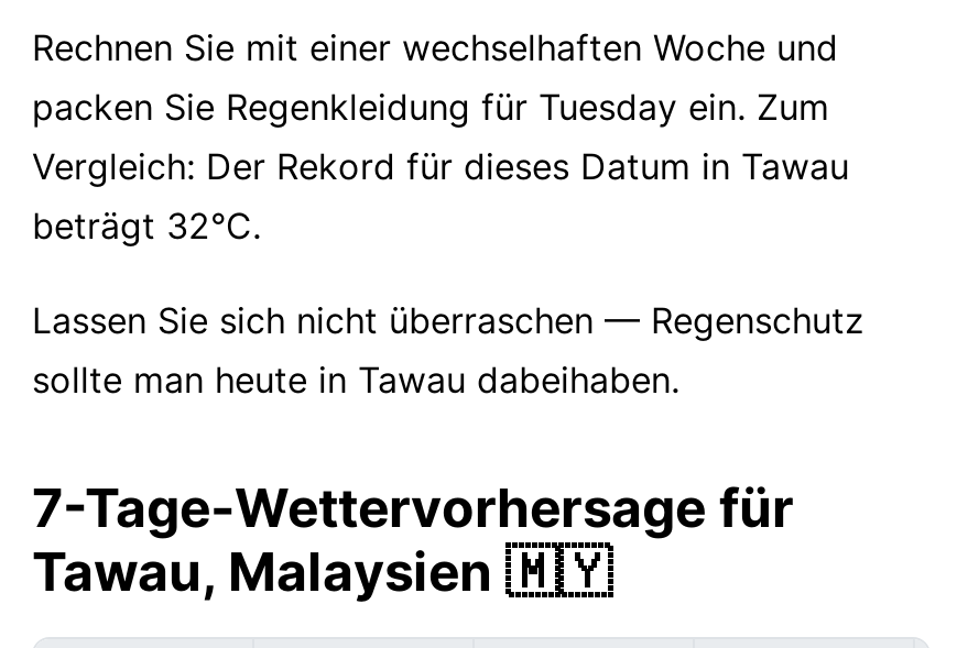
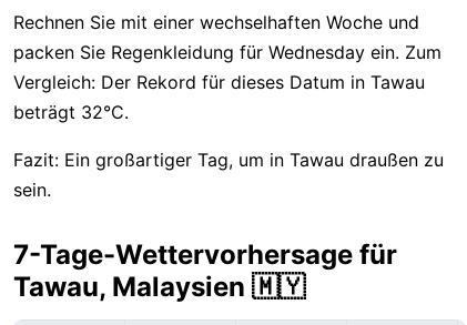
[32,85,829,129] packen Sie Regenkleidung für Tuesday ein. Zum -> [13,41,441,63] packen Sie Regenkleidung für Wednesday ein. Zum
[32,298,864,402] Lassen Sie sich nicht überraschen — Regenschutz | sollte man heute in Tawau dabeihaben. -> [13,149,444,201] Fazit: Ein großartiger Tag, um in Tawau draußen zu | sein.

